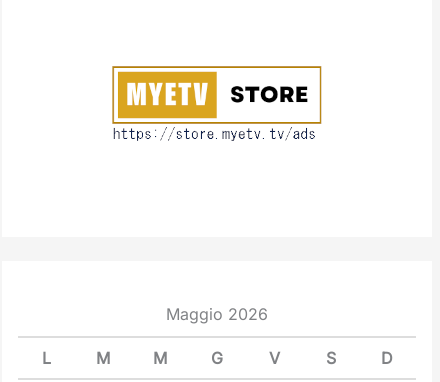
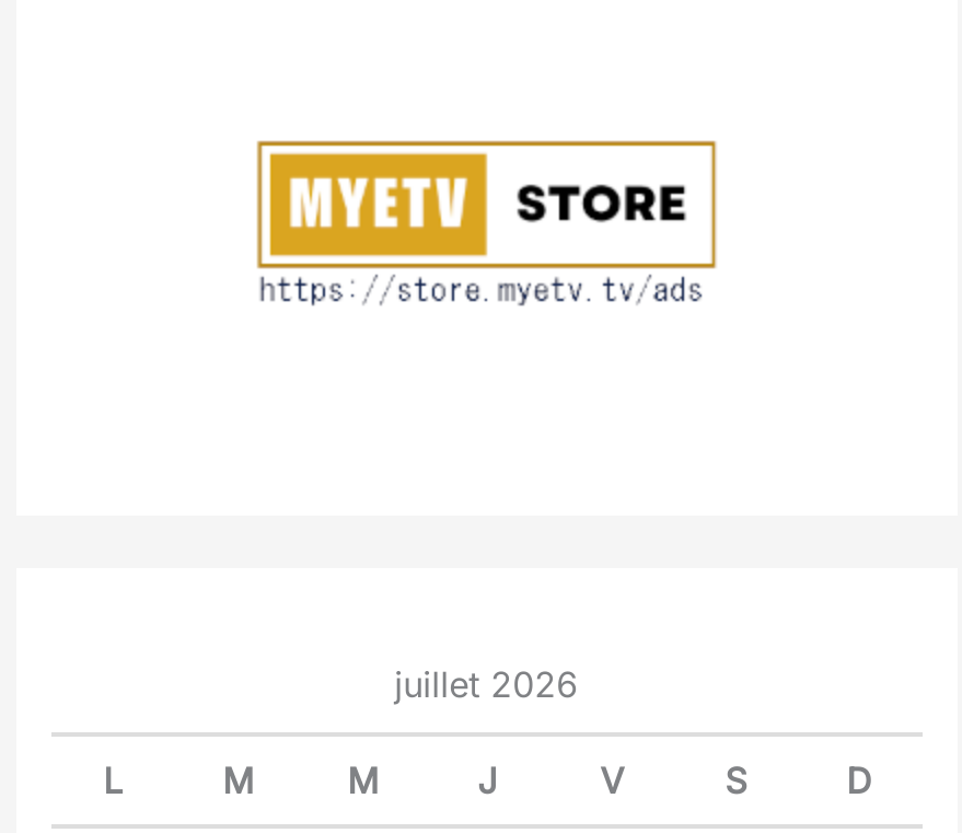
[166,304,268,324] Maggio 2026 -> [394,662,578,706] juillet 2026
[211,348,223,368] G -> [477,759,497,802] J

